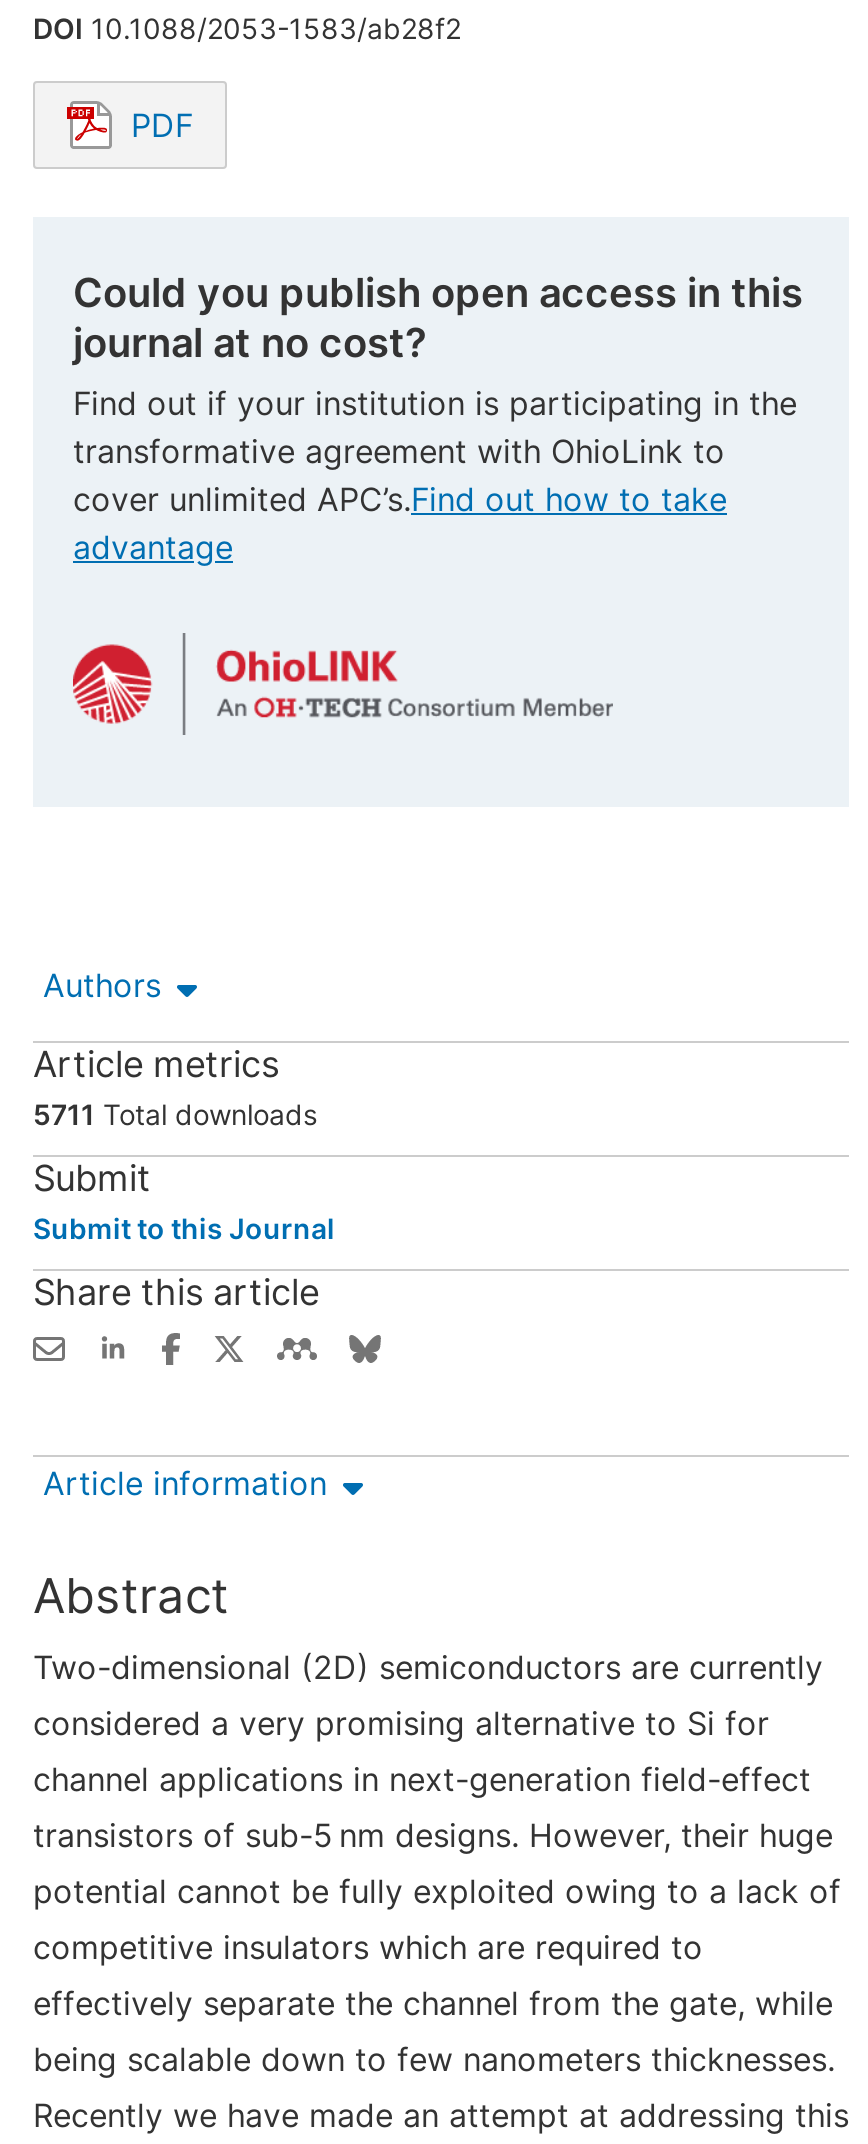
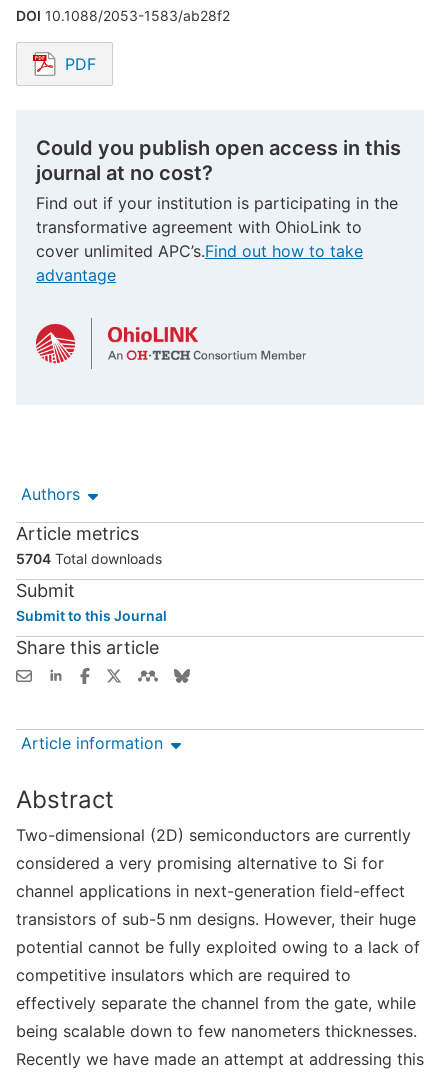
[33,1097,317,1131] 5711 Total downloads -> [16,550,162,567] 5704 Total downloads

